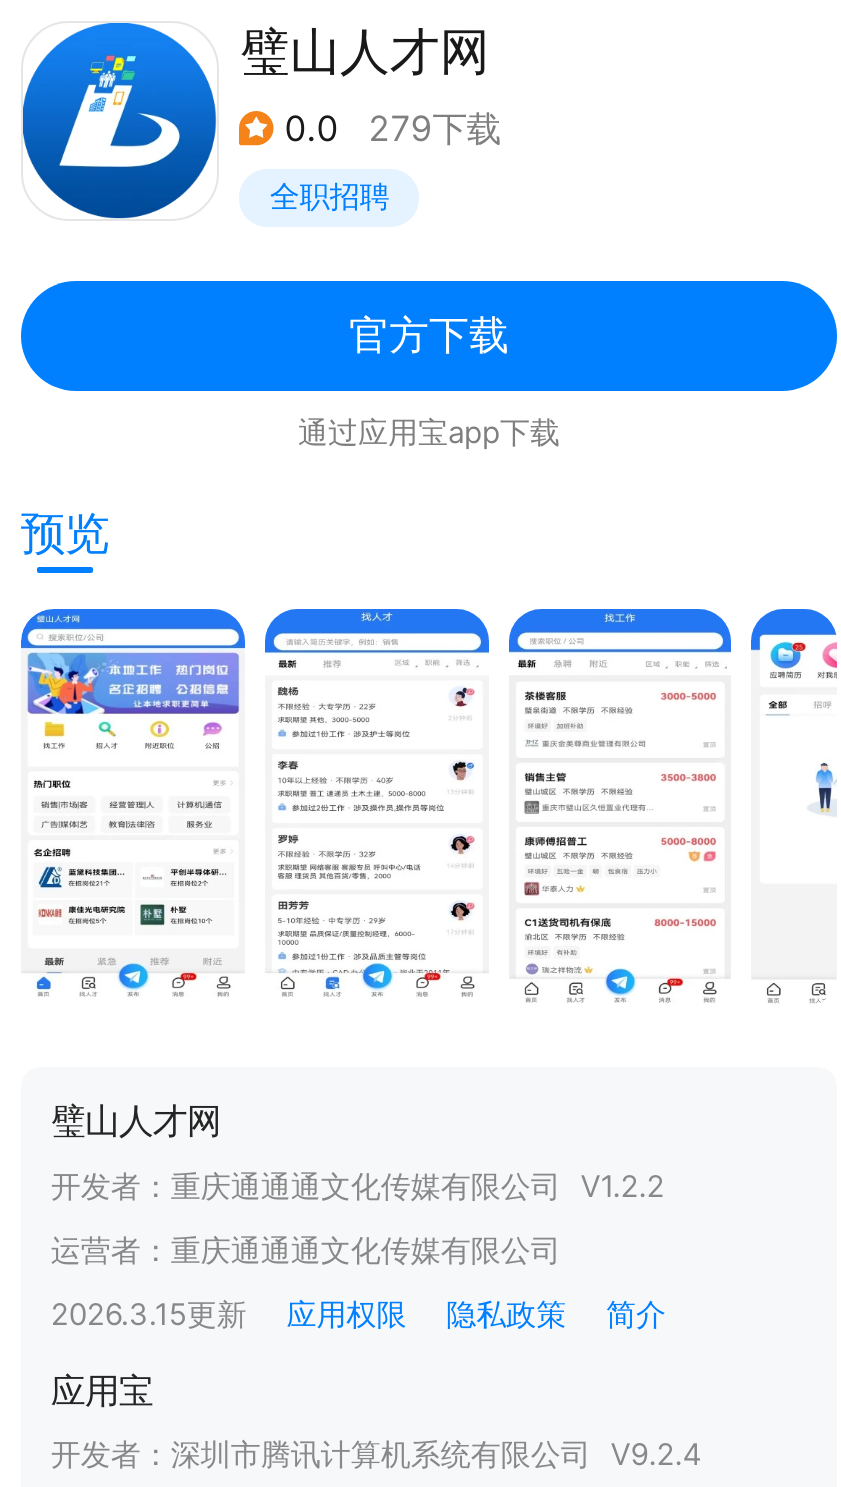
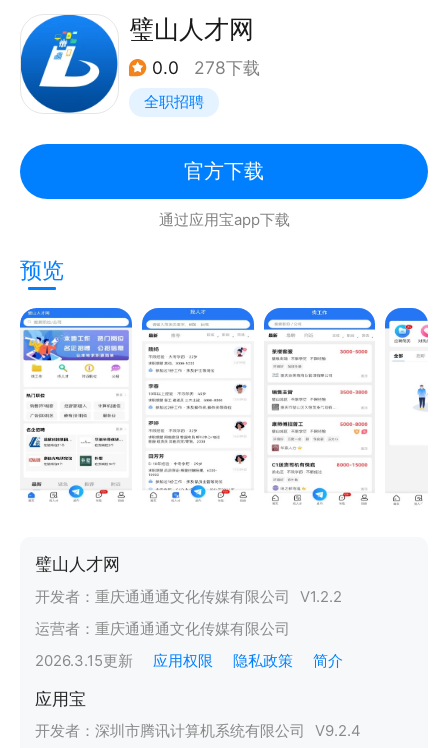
[285,108,500,150] 0.0 279下载 -> [152,57,260,78] 0.0 278下载

